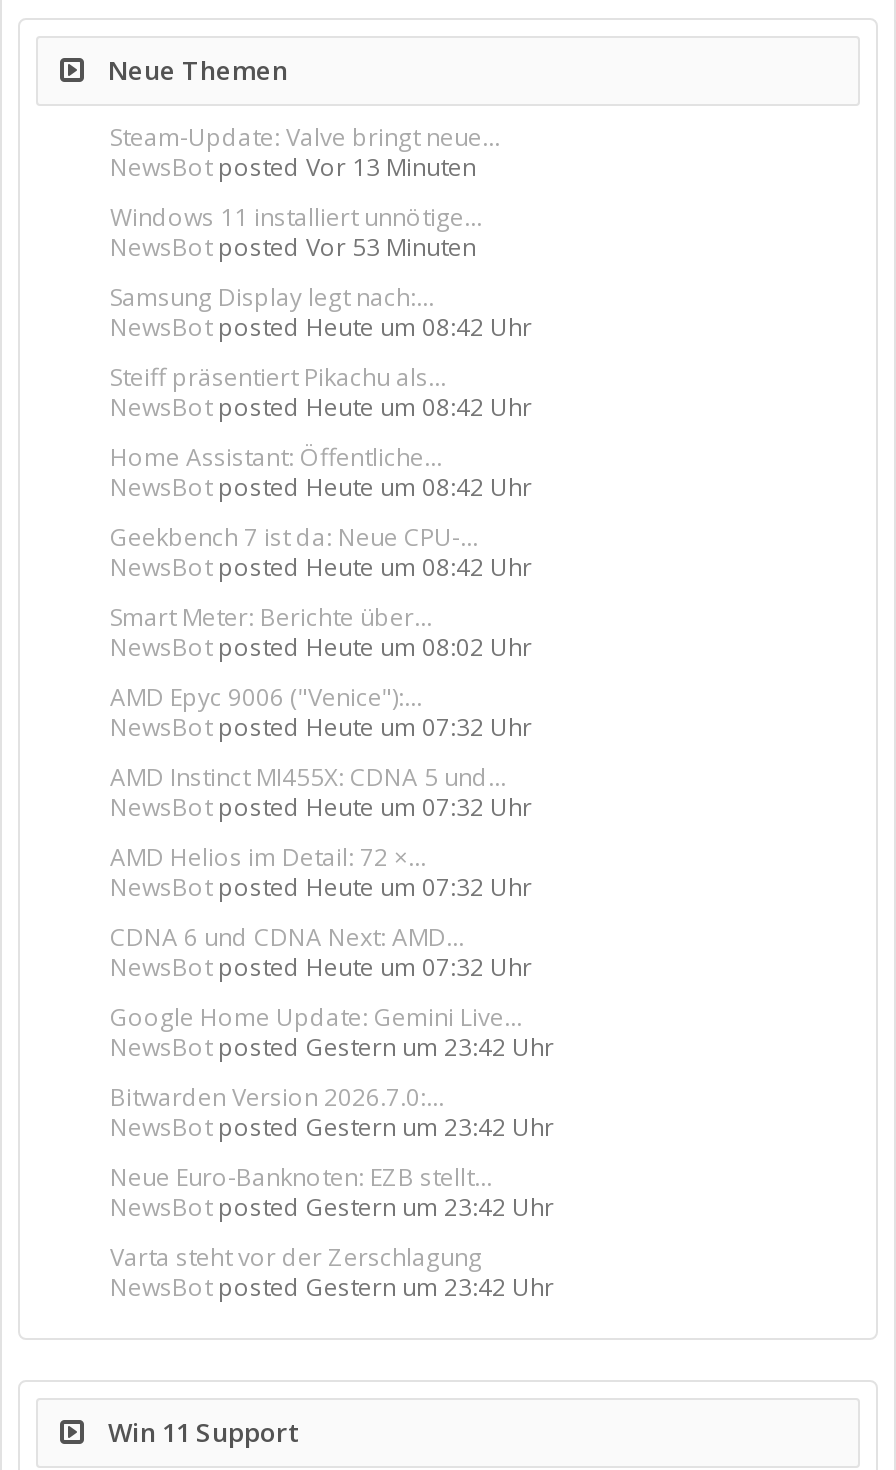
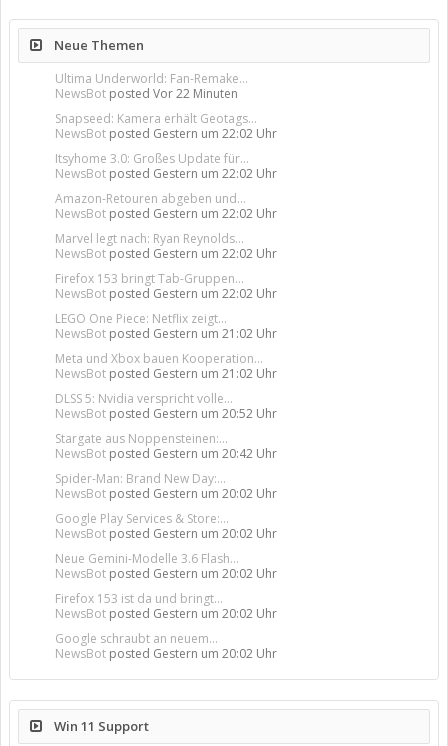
[110,120,500,184] Steam-Update: Valve bringt neue... | NewsBot posted Vor 13 Minuten -> [55,70,248,102] Ultima Underworld: Fan-Remake... | NewsBot posted Vor 22 Minuten
[110,200,482,264] Windows 11 installiert unnötige... | NewsBot posted Vor 53 Minuten -> [55,110,277,142] Snapseed: Kamera erhält Geotags... | NewsBot posted Gestern um 22:02 Uhr
[110,280,532,344] Samsung Display legt nach:... | NewsBot posted Heute um 08:42 Uhr -> [55,150,277,182] Itsyhome 3.0: Großes Update für... | NewsBot posted Gestern um 22:02 Uhr
[110,360,532,424] Steiff präsentiert Pikachu als... | NewsBot posted Heute um 08:42 Uhr -> [55,190,277,222] Amazon-Retouren abgeben und... | NewsBot posted Gestern um 22:02 Uhr
[110,440,532,504] Home Assistant: Öffentliche... | NewsBot posted Heute um 08:42 Uhr -> [55,230,277,262] Marvel legt nach: Ryan Reynolds... | NewsBot posted Gestern um 22:02 Uhr
[110,520,532,584] Geekbench 7 ist da: Neue CPU-... | NewsBot posted Heute um 08:42 Uhr -> [55,270,277,302] Firefox 153 bringt Tab-Gruppen... | NewsBot posted Gestern um 22:02 Uhr
[110,600,532,664] Smart Meter: Berichte über... | NewsBot posted Heute um 08:02 Uhr -> [55,310,277,342] LEGO One Piece: Netflix zeigt... | NewsBot posted Gestern um 21:02 Uhr
[110,680,532,744] AMD Epyc 9006 ("Venice"):... | NewsBot posted Heute um 07:32 Uhr -> [55,350,277,382] Meta und Xbox bauen Kooperation... | NewsBot posted Gestern um 21:02 Uhr
[110,760,532,824] AMD Instinct MI455X: CDNA 5 und... | NewsBot posted Heute um 07:32 Uhr -> [55,390,277,422] DLSS 5: Nvidia verspricht volle... | NewsBot posted Gestern um 20:52 Uhr
[110,840,532,904] AMD Helios im Detail: 72 ×... | NewsBot posted Heute um 07:32 Uhr -> [55,430,277,462] Stargate aus Noppensteinen:... | NewsBot posted Gestern um 20:42 Uhr
[110,920,532,984] CDNA 6 und CDNA Next: AMD... | NewsBot posted Heute um 07:32 Uhr -> [55,470,277,502] Spider-Man: Brand New Day:... | NewsBot posted Gestern um 20:02 Uhr
[110,1000,554,1064] Google Home Update: Gemini Live... | NewsBot posted Gestern um 23:42 Uhr -> [55,510,277,542] Google Play Services & Store:... | NewsBot posted Gestern um 20:02 Uhr
[110,1080,554,1144] Bitwarden Version 2026.7.0:... | NewsBot posted Gestern um 23:42 Uhr -> [55,550,277,582] Neue Gemini-Modelle 3.6 Flash... | NewsBot posted Gestern um 20:02 Uhr
[110,1160,554,1224] Neue Euro-Banknoten: EZB stellt... | NewsBot posted Gestern um 23:42 Uhr -> [55,590,277,622] Firefox 153 ist da und bringt... | NewsBot posted Gestern um 20:02 Uhr
[110,1240,554,1304] Varta steht vor der Zerschlagung | NewsBot posted Gestern um 23:42 Uhr -> [55,630,277,662] Google schraubt an neuem... | NewsBot posted Gestern um 20:02 Uhr

